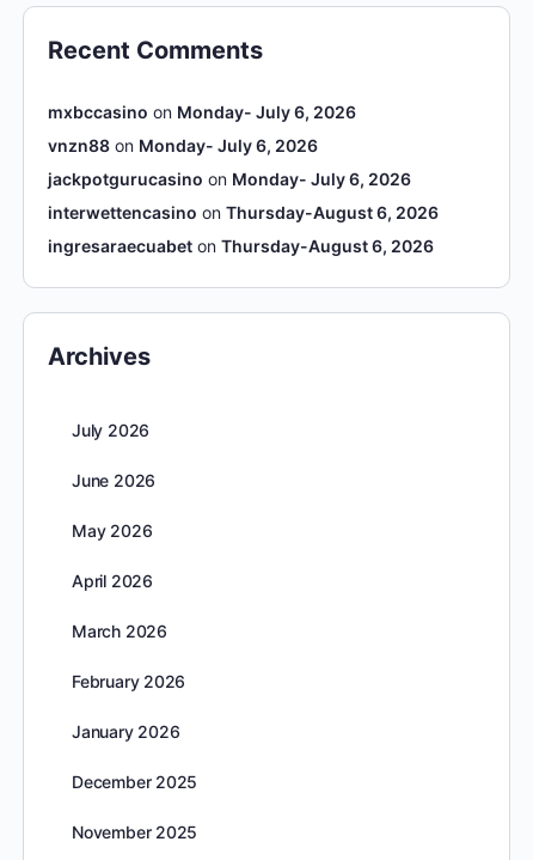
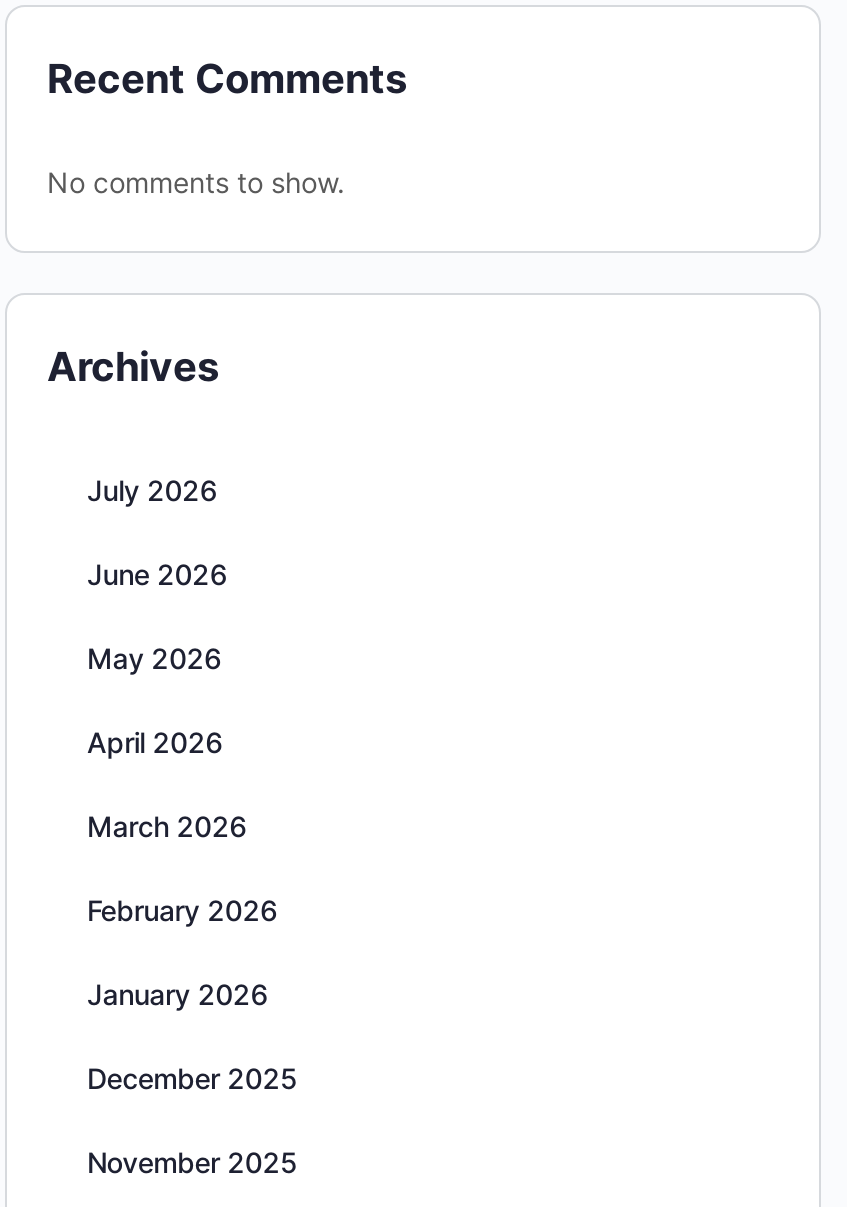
[48,102,439,256] mxbccasino on Monday- July 6, 2026 | vnzn88 on Monday- July 6, 2026 | jackpotgurucasino on Monday- July 6, 2026 | interwettencasino on Thursday-August 6, 2026 | ingresaraecuabet on Thursday-August 6, 2026 -> [47,165,345,199] No comments to show.

